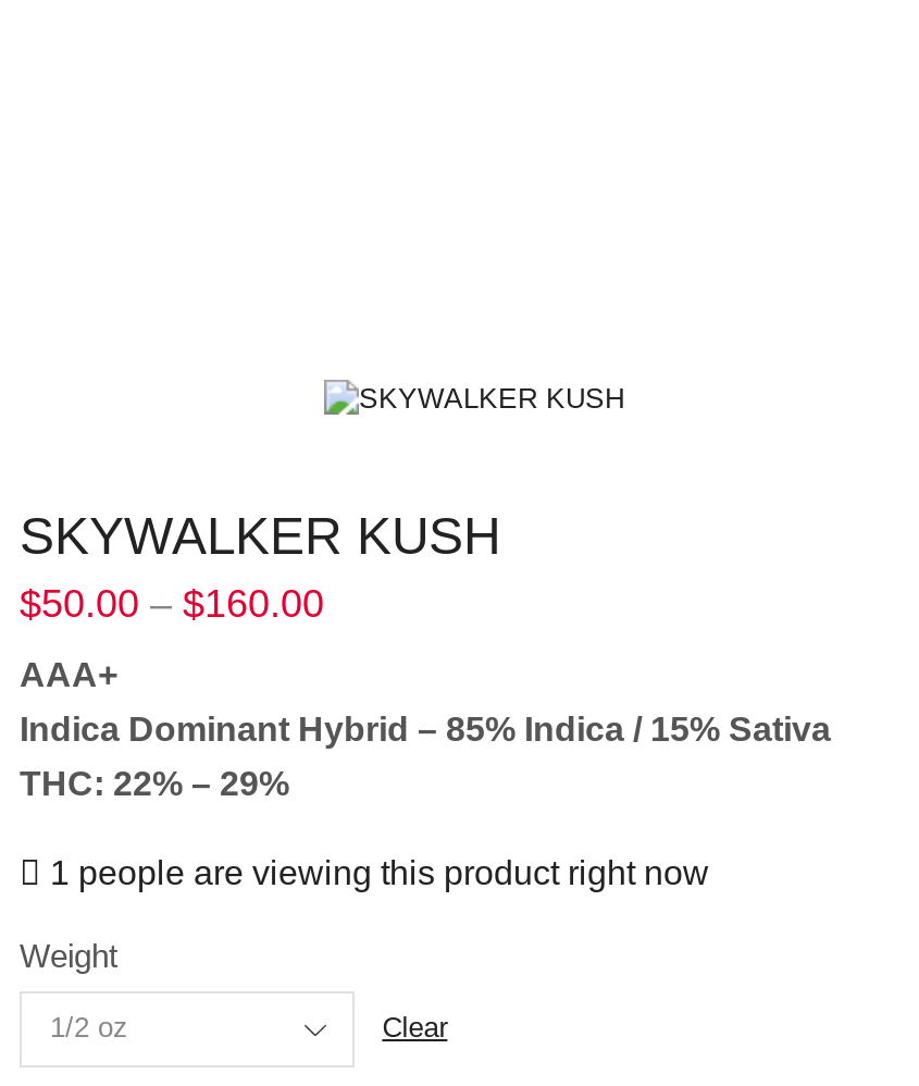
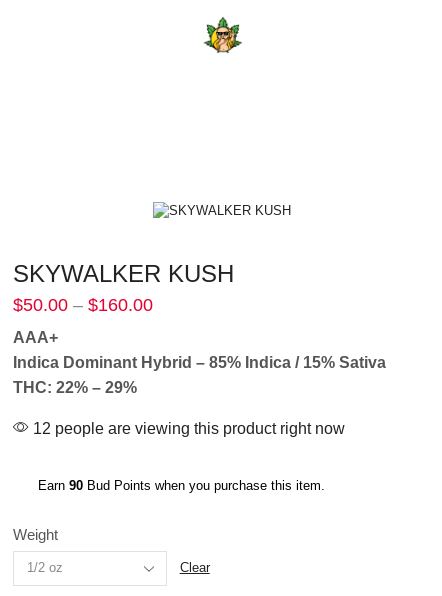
none -> [203,16,243,54] [image]
[41,855,709,892] 1 people are viewing this product right now -> [29,420,345,493] 12 people are viewing this product right now | Earn 90 Bud Points when you purchase this item.

